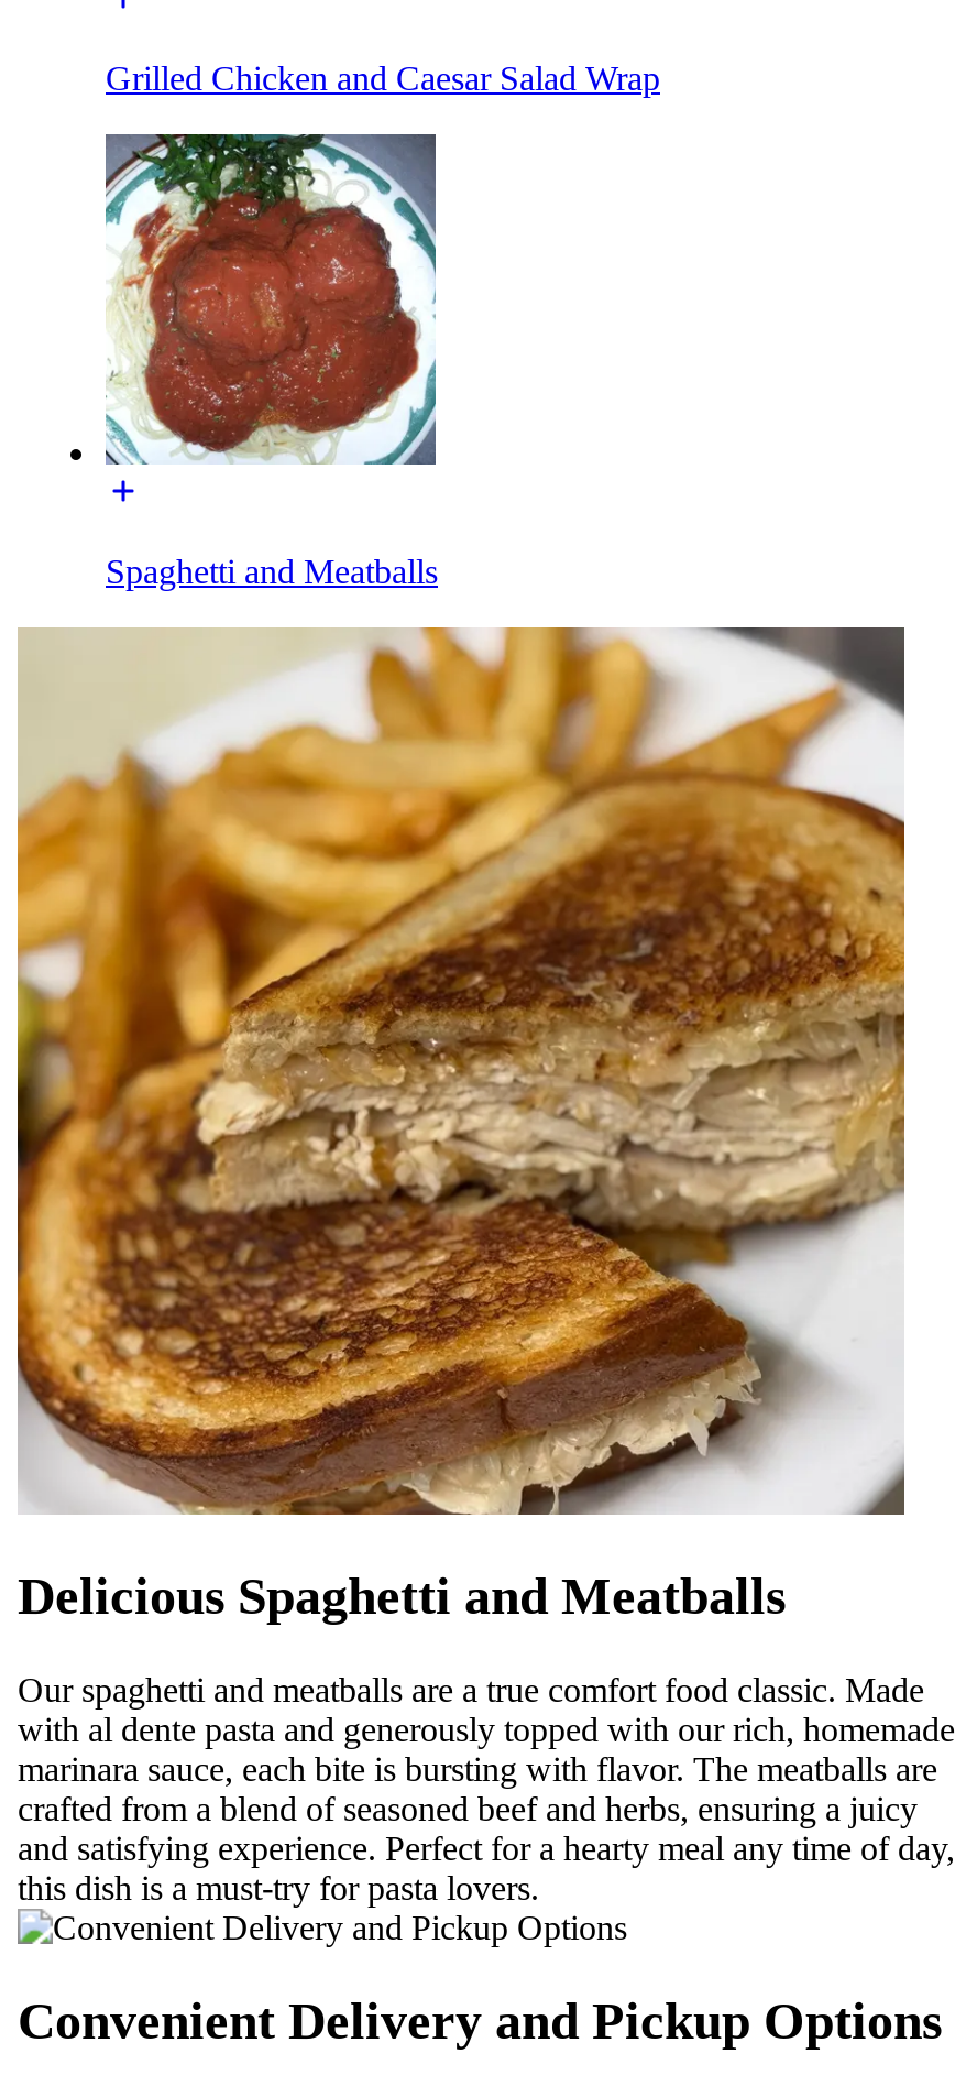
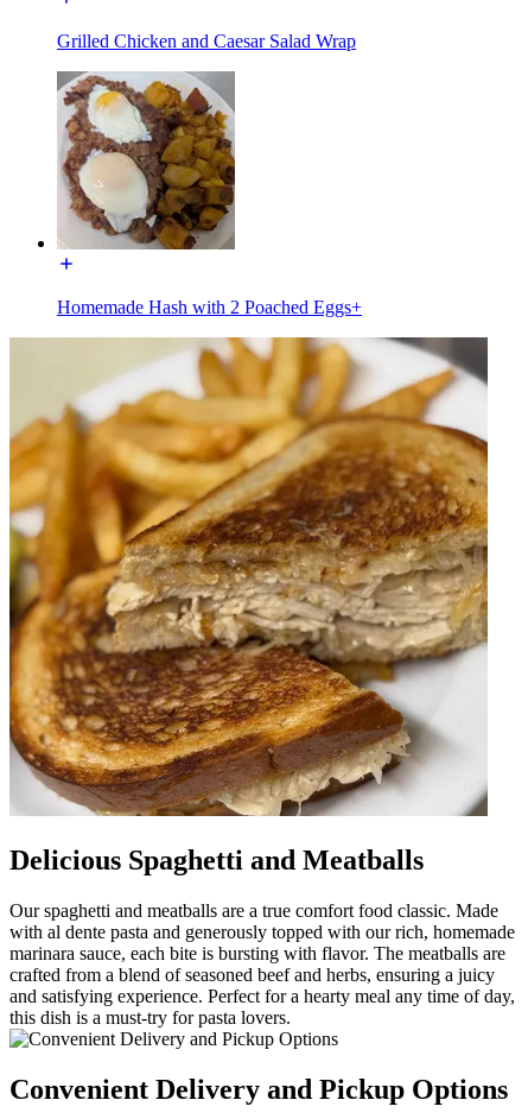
[103,132,438,589] [image] | Spaghetti and Meatballs -> [57,71,362,317] [image] | Homemade Hash with 2 Poached Eggs+

